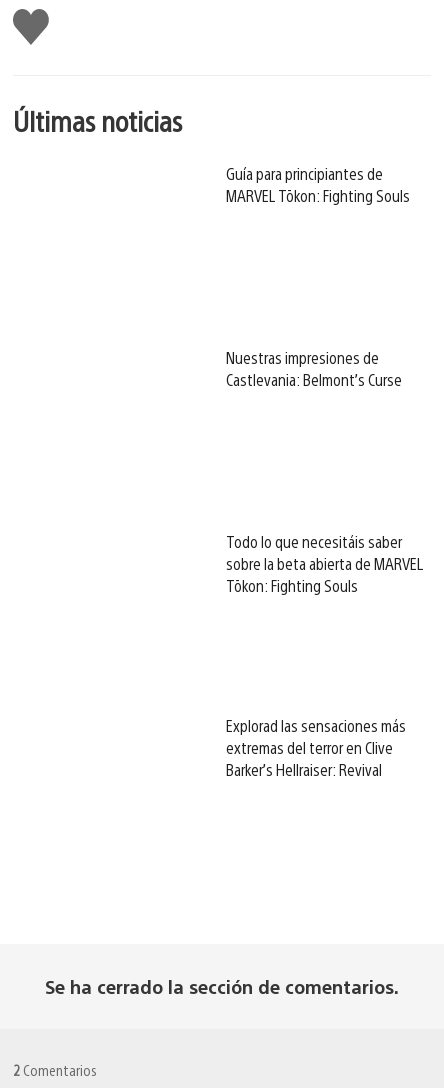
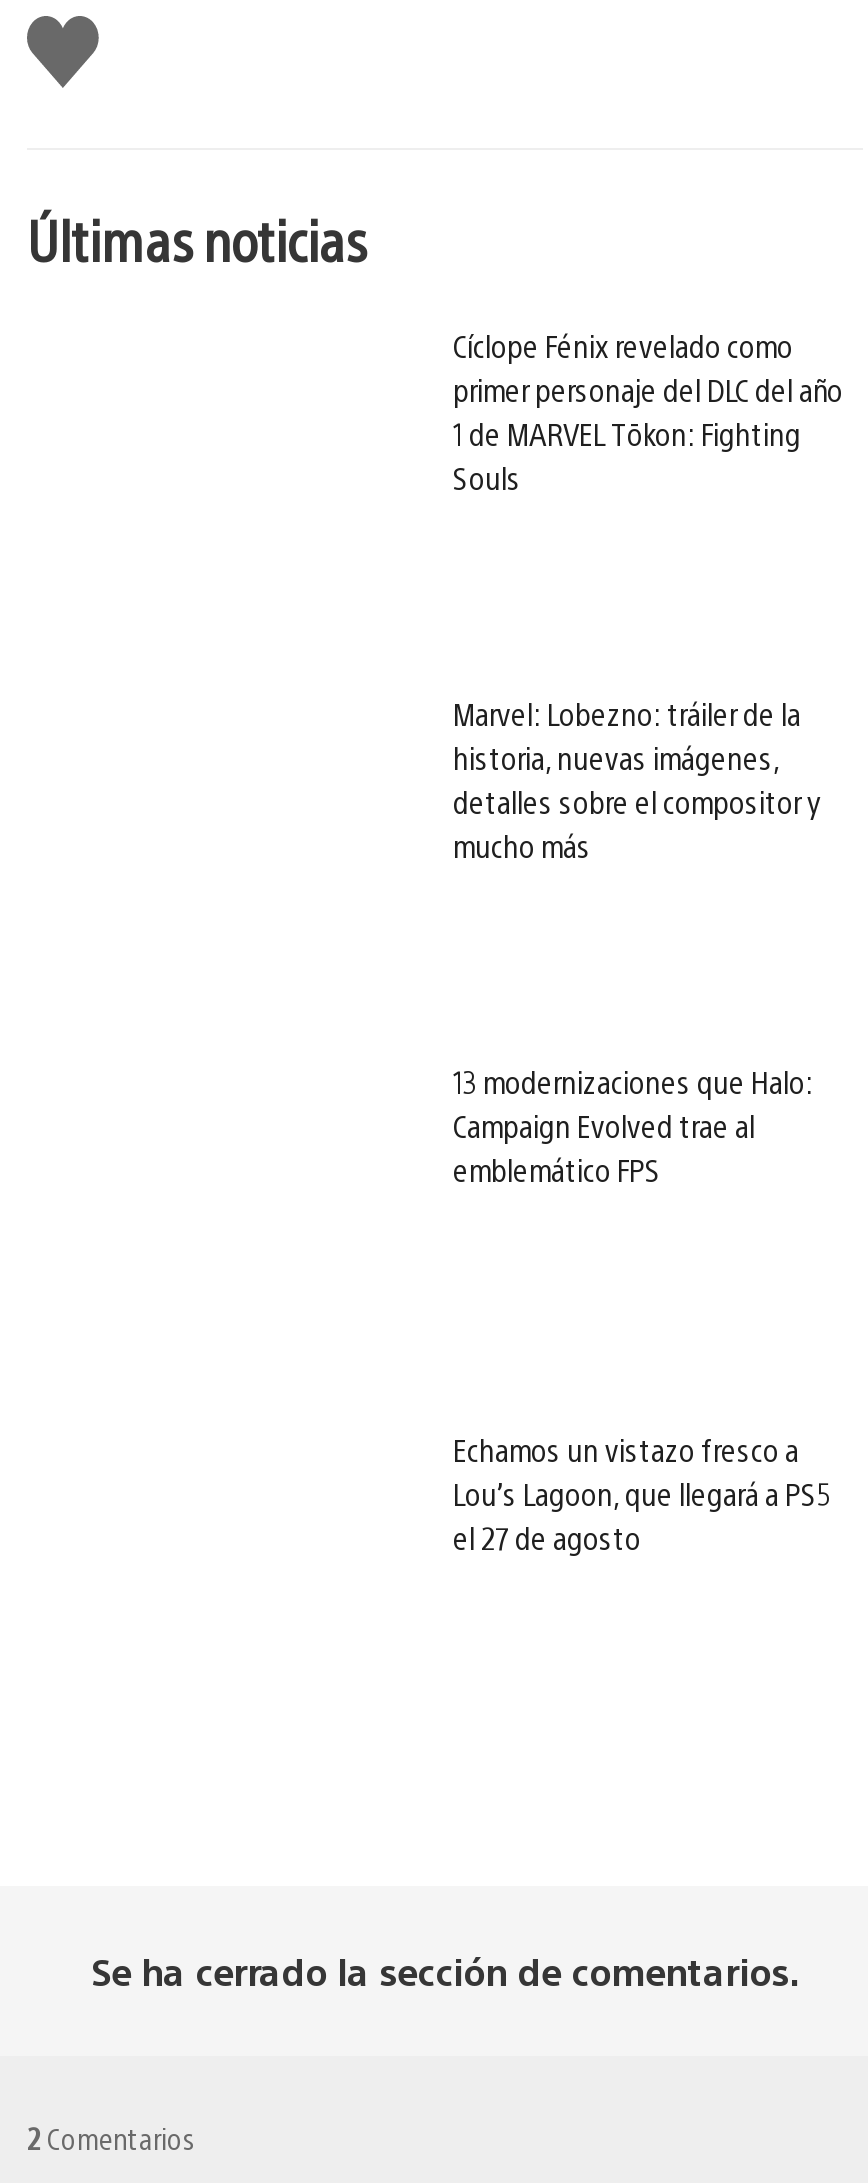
[226,163,410,206] Guía para principiantes de | MARVEL Tōkon: Fighting Souls -> [453,324,843,498] Cíclope Fénix revelado como | primer personaje del DLC del año | 1 de MARVEL Tōkon: Fighting | Souls
[226,347,402,390] Nuestras impresiones de | Castlevania: Belmont’s Curse -> [453,692,821,866] Marvel: Lobezno: tráiler de la | historia, nuevas imágenes, | detalles sobre el compositor y | mucho más
[226,531,423,596] Todo lo que necesitáis saber | sobre la beta abierta de MARVEL | Tōkon: Fighting Souls -> [453,1060,813,1190] 13 modernizaciones que Halo: | Campaign Evolved trae al | emblemático FPS
[226,715,406,780] Explorad las sensaciones más | extremas del terror en Clive | Barker’s Hellraiser: Revival -> [453,1428,831,1558] Echamos un vistazo fresco a | Lou’s Lagoon, que llegará a PS5 | el 27 de agosto

